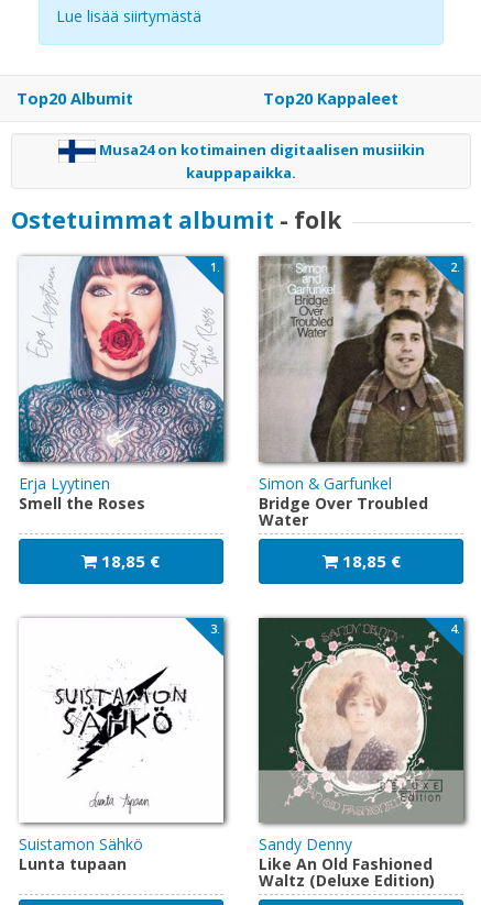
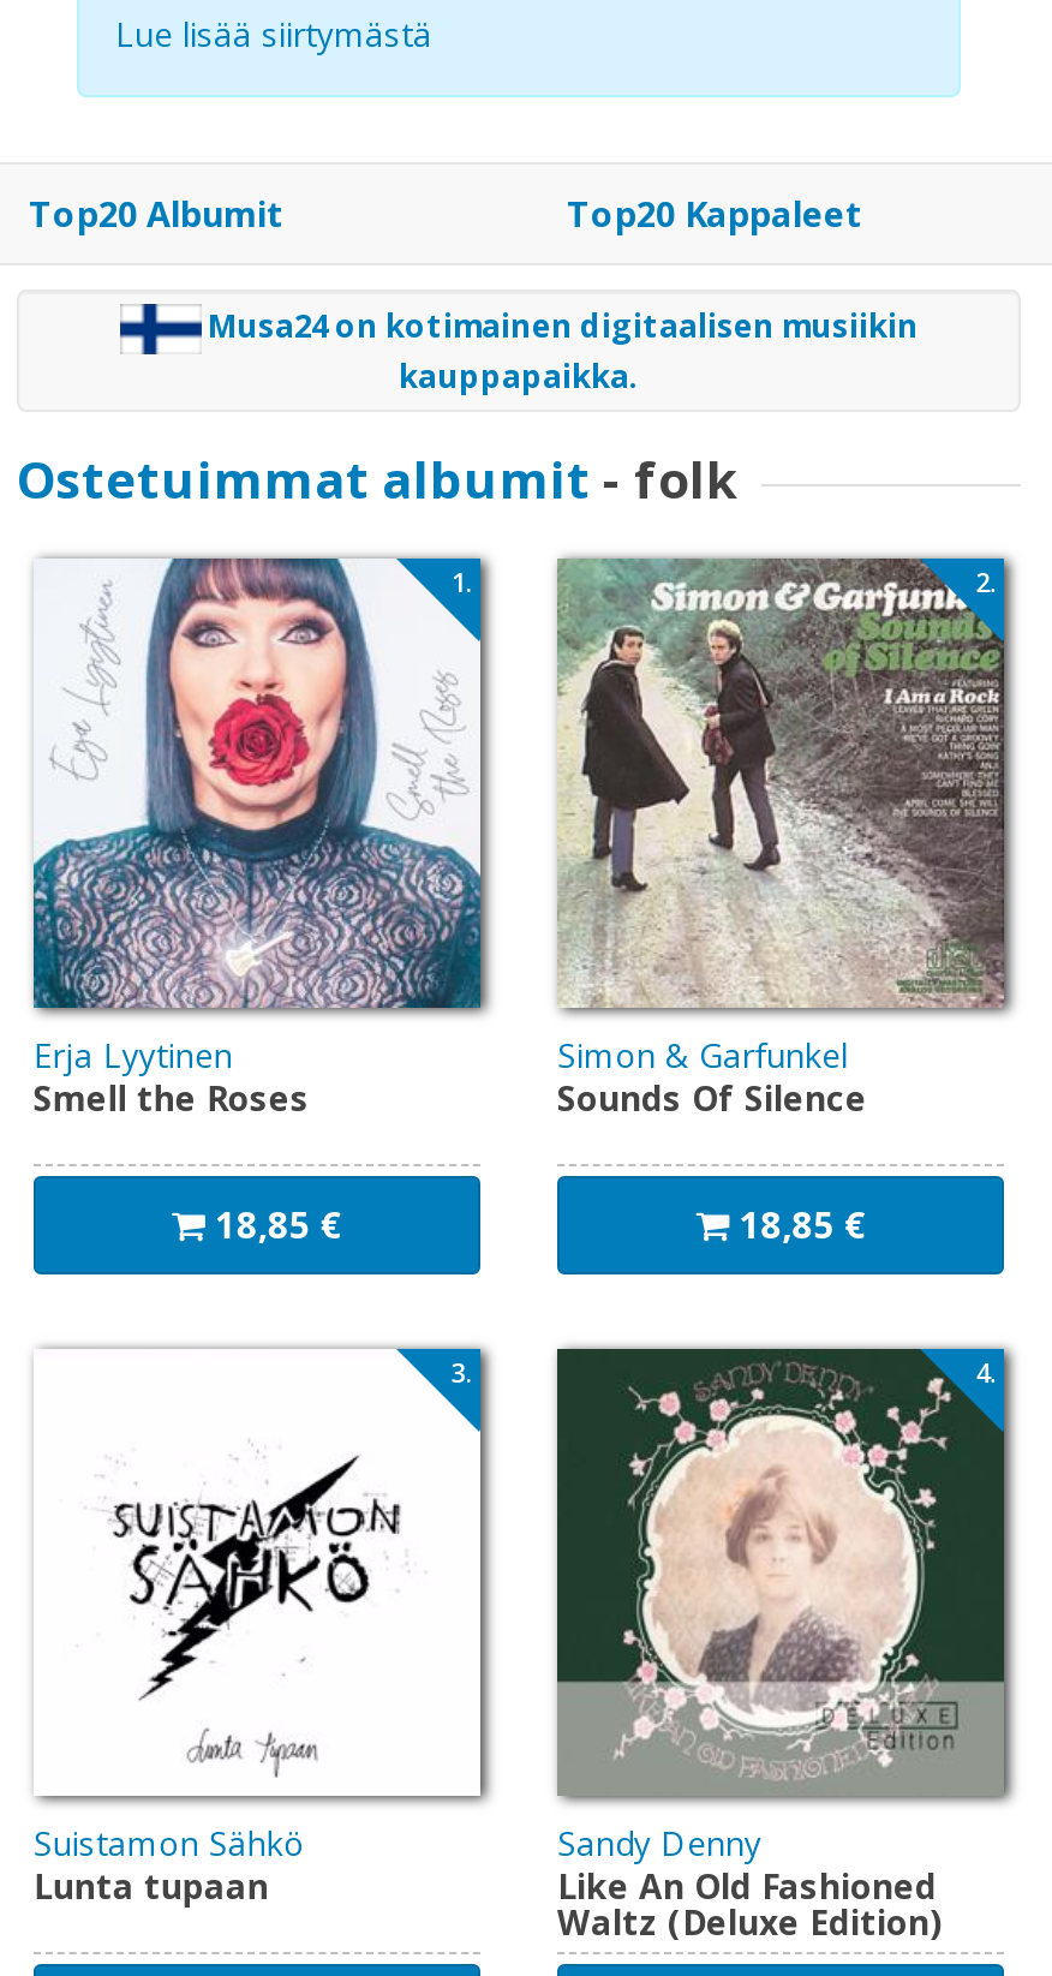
[259,256,463,529] [image] | Bridge Over Troubled | Water -> [557,559,1006,1120] [image] | Sounds Of Silence

